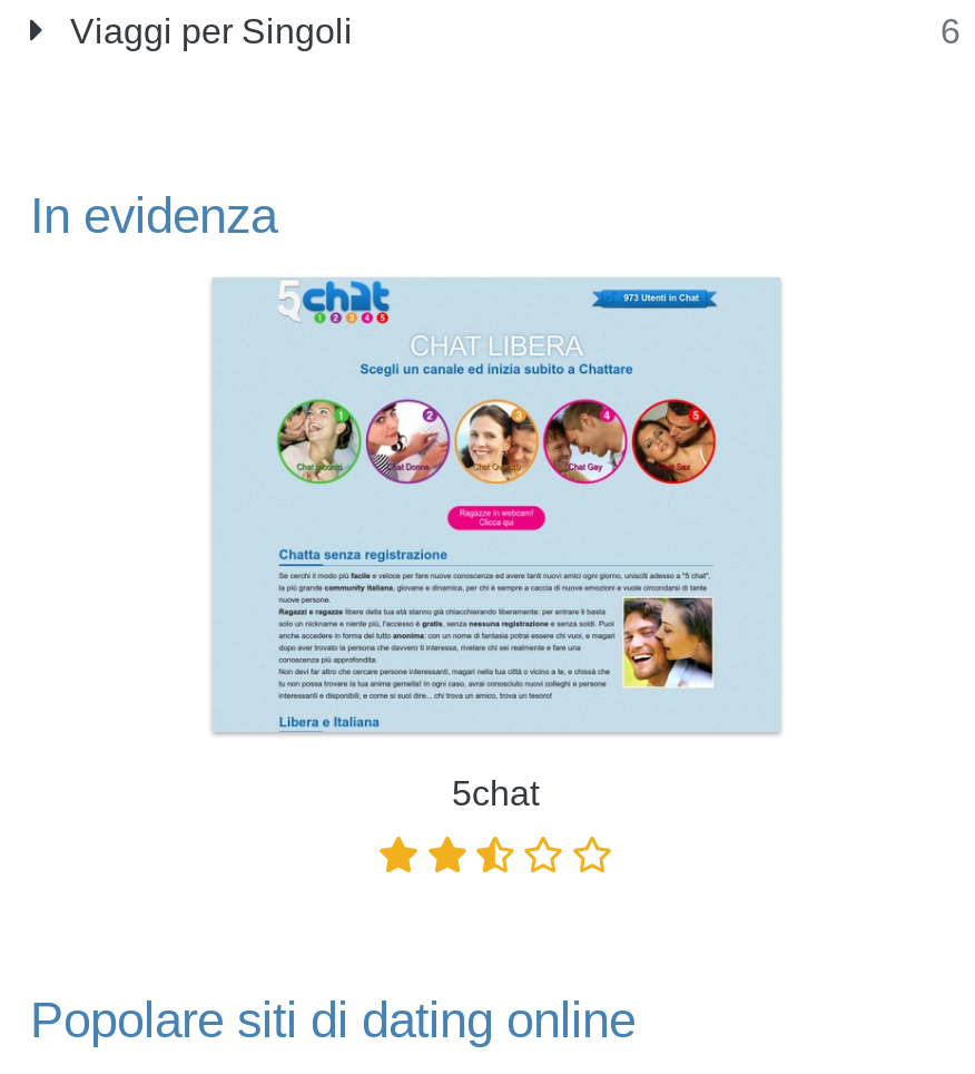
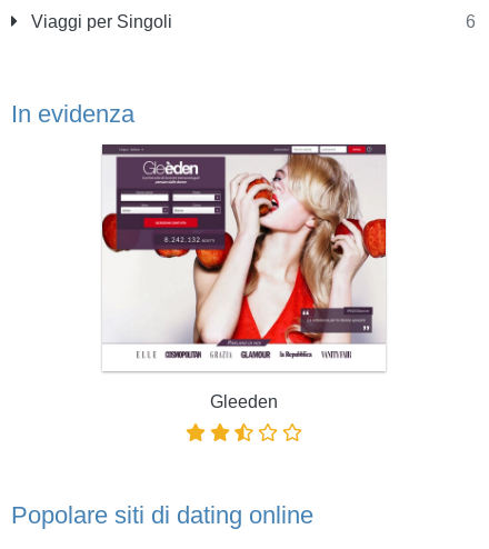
[213,277,780,812] [image] | 5chat -> [101,143,387,411] [image] | Gleeden

